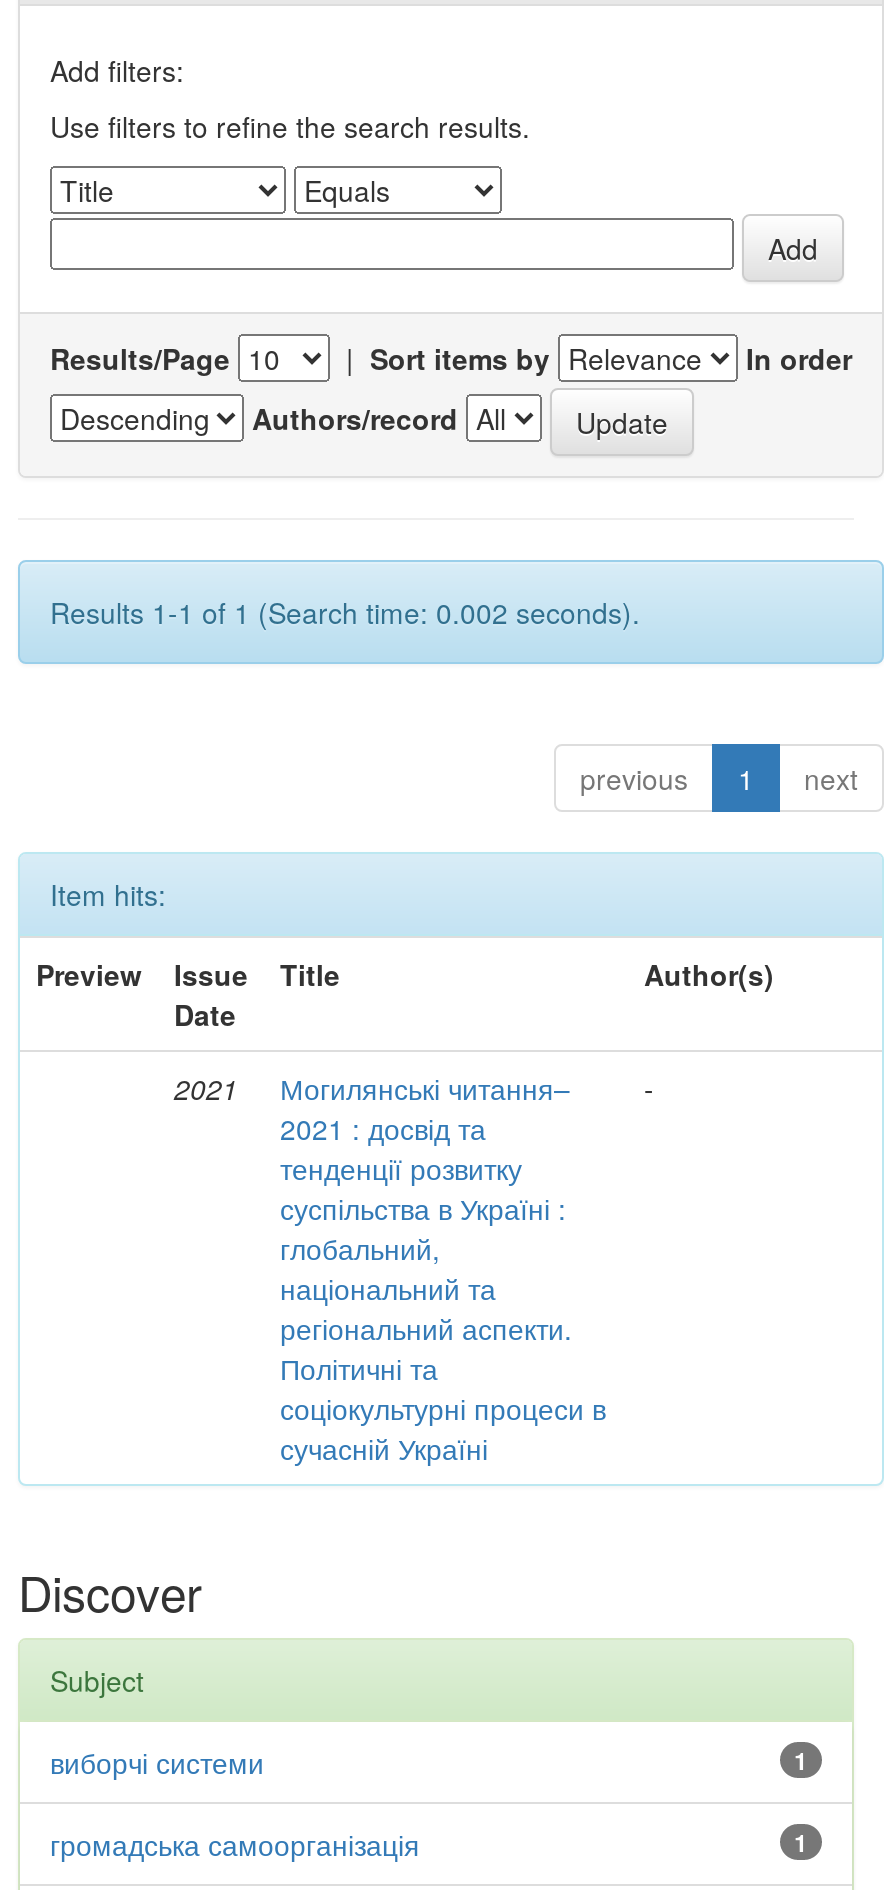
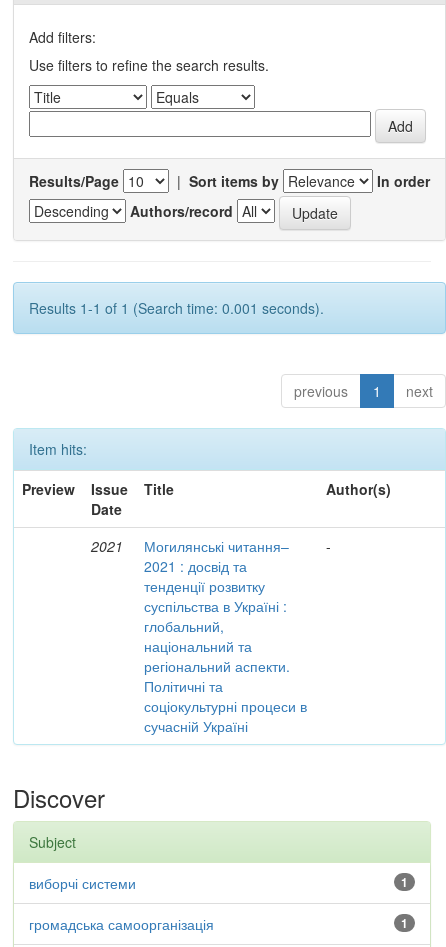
[50,592,640,632] Results 1-1 of 1 (Search time: 0.002 seconds). -> [29,298,324,318] Results 1-1 of 1 (Search time: 0.001 seconds).

